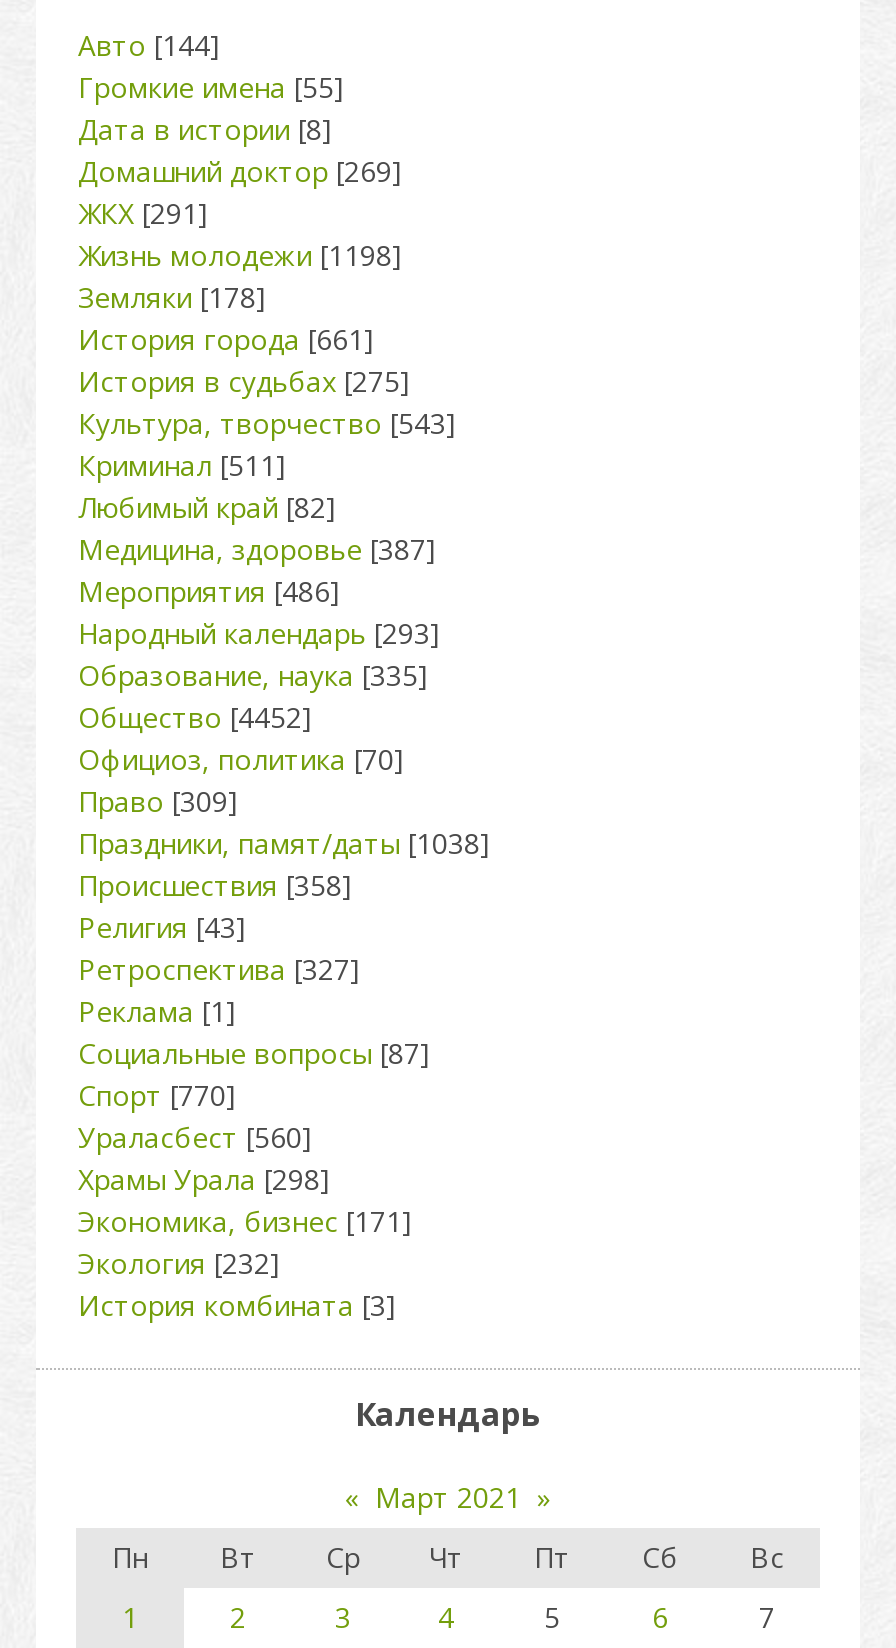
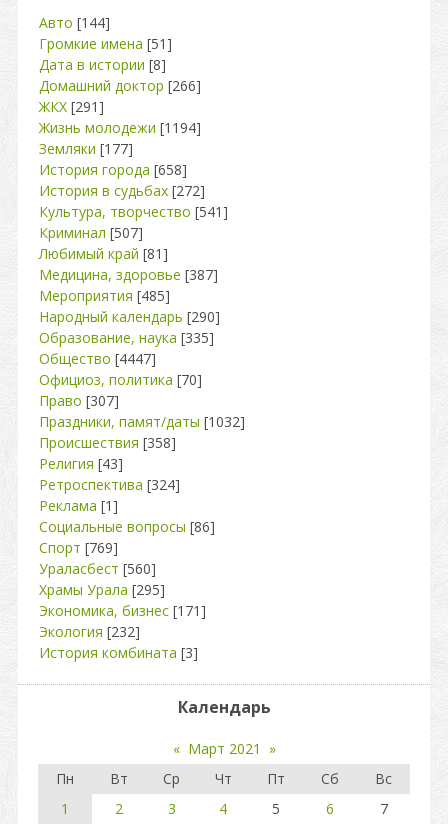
[78,68,344,106] Громкие имена [55] -> [39,34,172,53] Громкие имена [51]
[78,152,402,190] Домашний доктор [269] -> [39,76,201,95] Домашний доктор [266]
[78,236,402,274] Жизнь молодежи [1198] -> [39,118,201,137] Жизнь молодежи [1194]
[78,278,266,316] Земляки [178] -> [39,139,133,158] Земляки [177]
[78,320,374,358] История города [661] -> [39,160,187,179] История города [658]
[78,362,410,400] История в судьбах [275] -> [39,181,205,200] История в судьбах [272]
[78,404,456,442] Культура, творчество [543] -> [39,202,228,221] Культура, творчество [541]
[78,446,286,484] Криминал [511] -> [39,223,143,242] Криминал [507]
[78,488,336,526] Любимый край [82] -> [39,244,168,263] Любимый край [81]
[78,572,340,610] Мероприятия [486] -> [39,286,170,305] Мероприятия [485]
[78,614,440,652] Народный календарь [293] -> [39,307,220,326] Народный календарь [290]
[78,698,312,736] Общество [4452] -> [39,349,156,368] Общество [4447]
[78,782,238,820] Право [309] -> [39,391,119,410] Право [307]
[78,824,490,862] Праздники, памят/даты [1038] -> [39,412,245,431] Праздники, памят/даты [1032]
[78,950,360,988] Ретроспектива [327] -> [39,475,180,494] Ретроспектива [324]
[78,1034,430,1072] Социальные вопросы [87] -> [39,517,215,536] Социальные вопросы [86]
[78,1076,236,1114] Спорт [770] -> [39,538,118,557] Спорт [769]
[78,1160,330,1198] Храмы Урала [298] -> [39,580,165,599] Храмы Урала [295]

